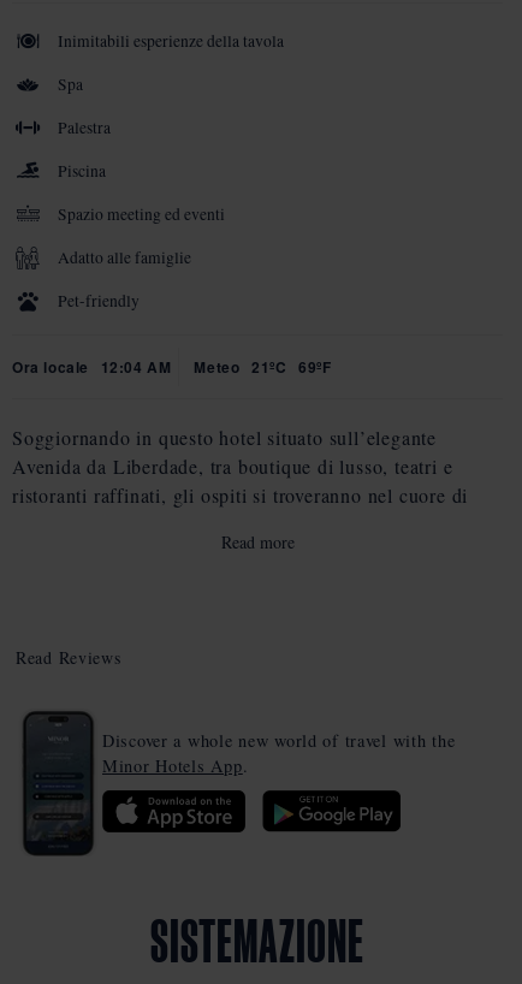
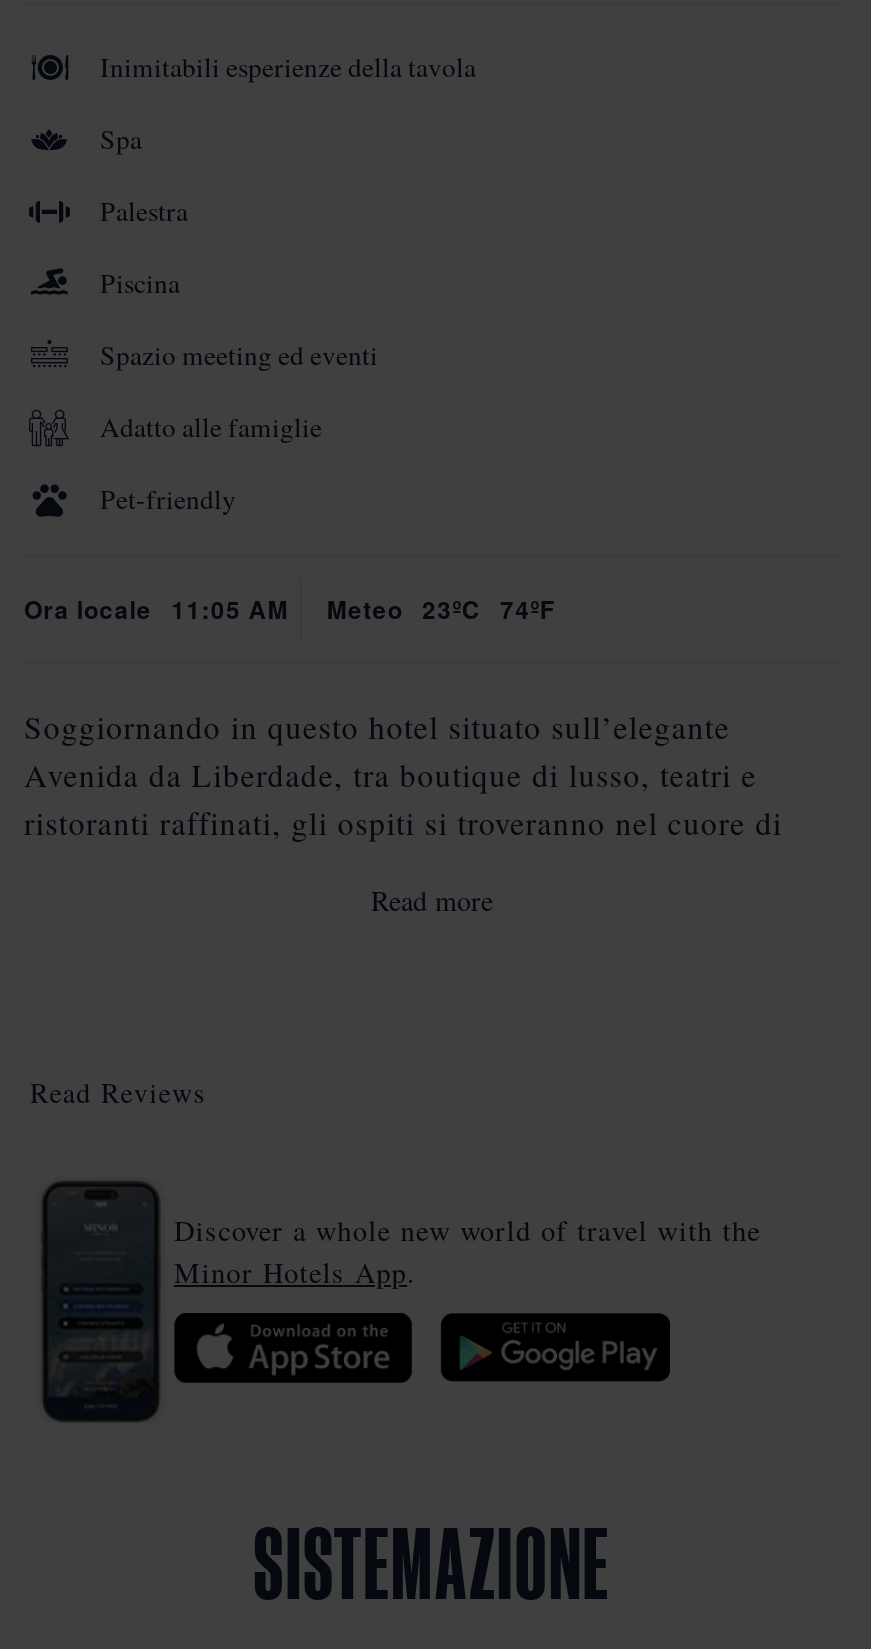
[12,356,171,378] Ora locale 12:04 AM -> [24,591,289,627] Ora locale 11:05 AM
[194,356,331,378] Meteo 21ºC 69ºF -> [327,591,555,627] Meteo 23ºC 74ºF

